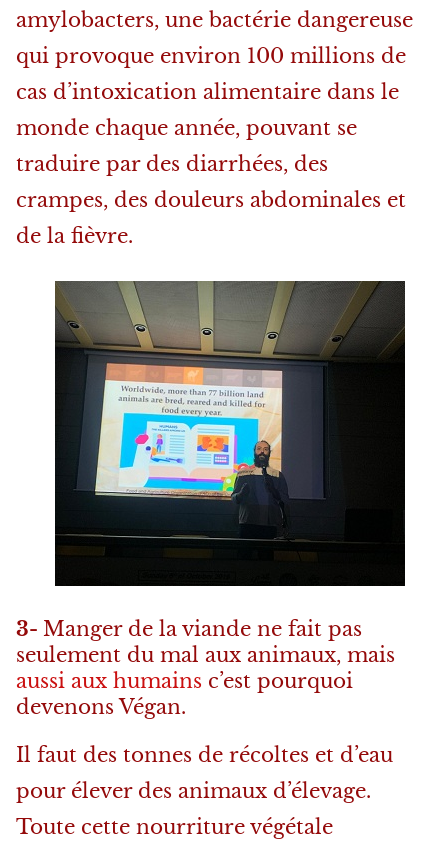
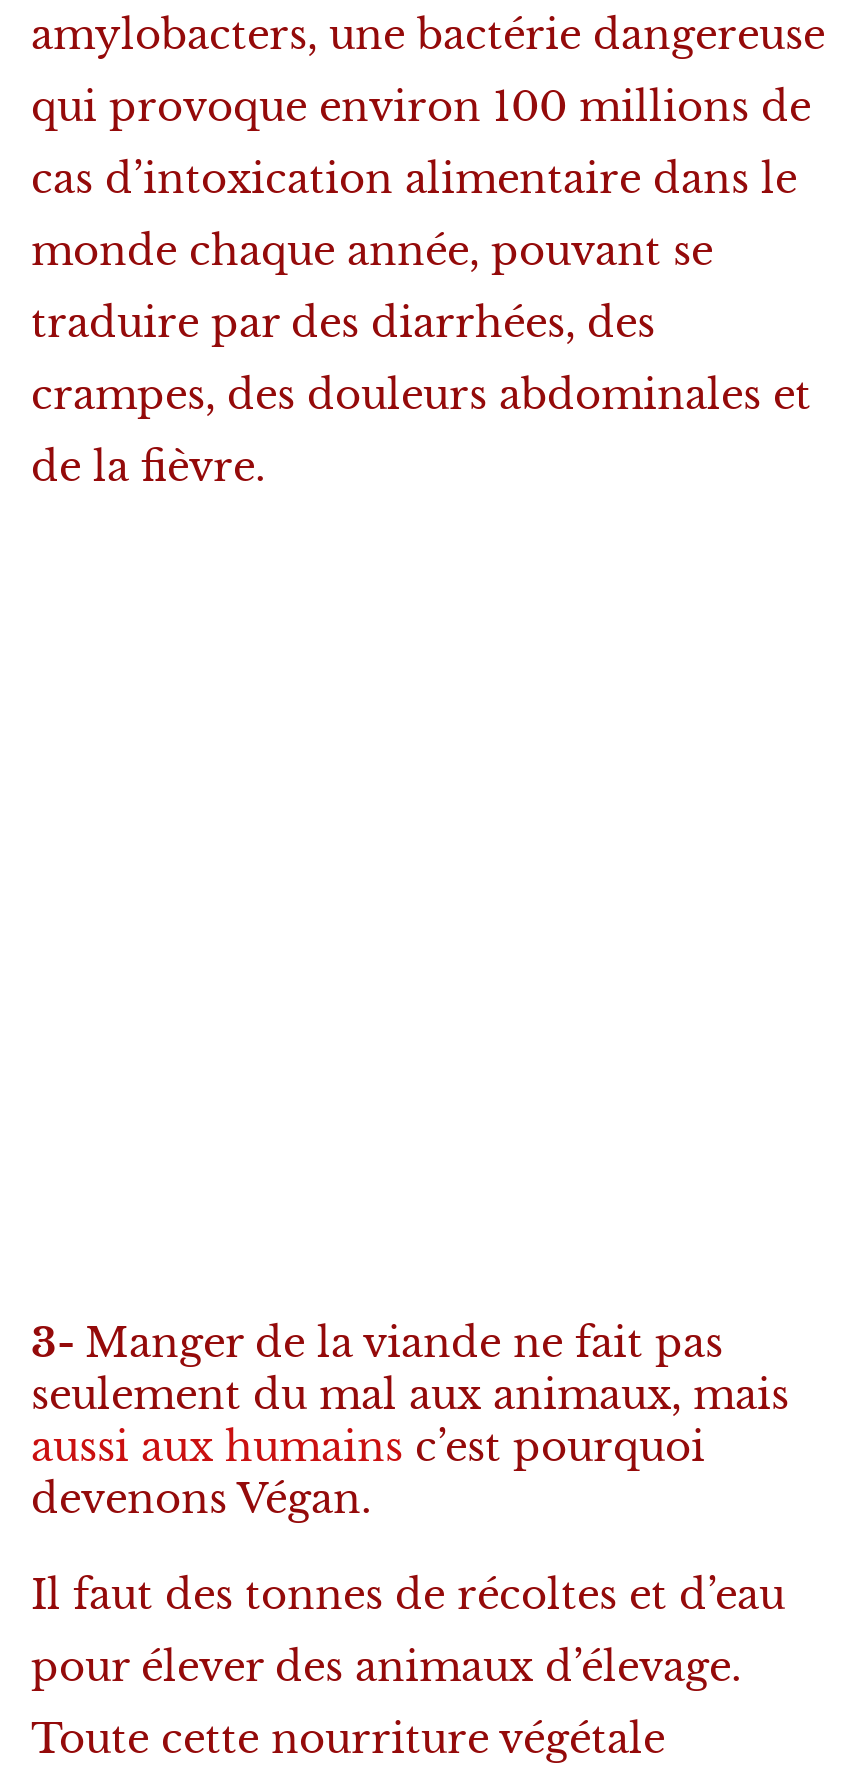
[54,280,406,587] [image] -> none

